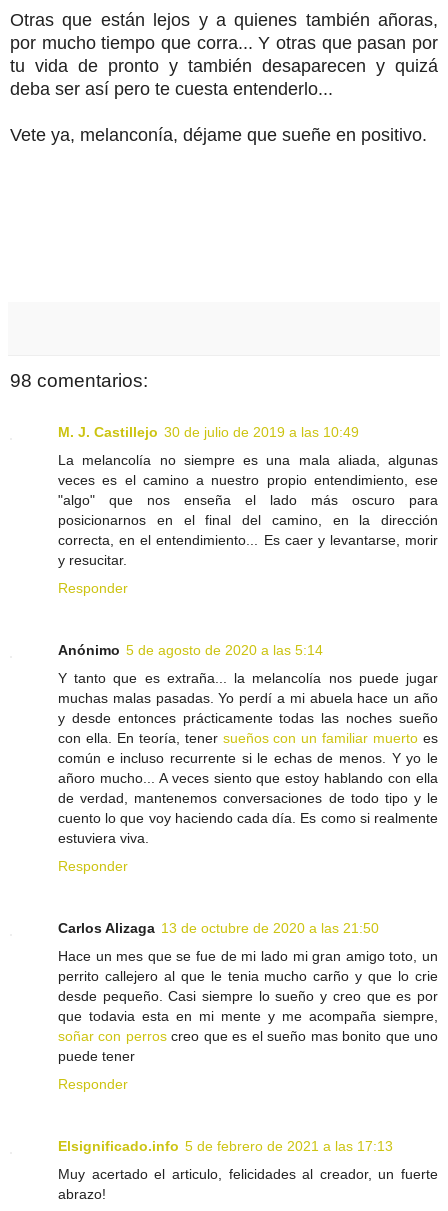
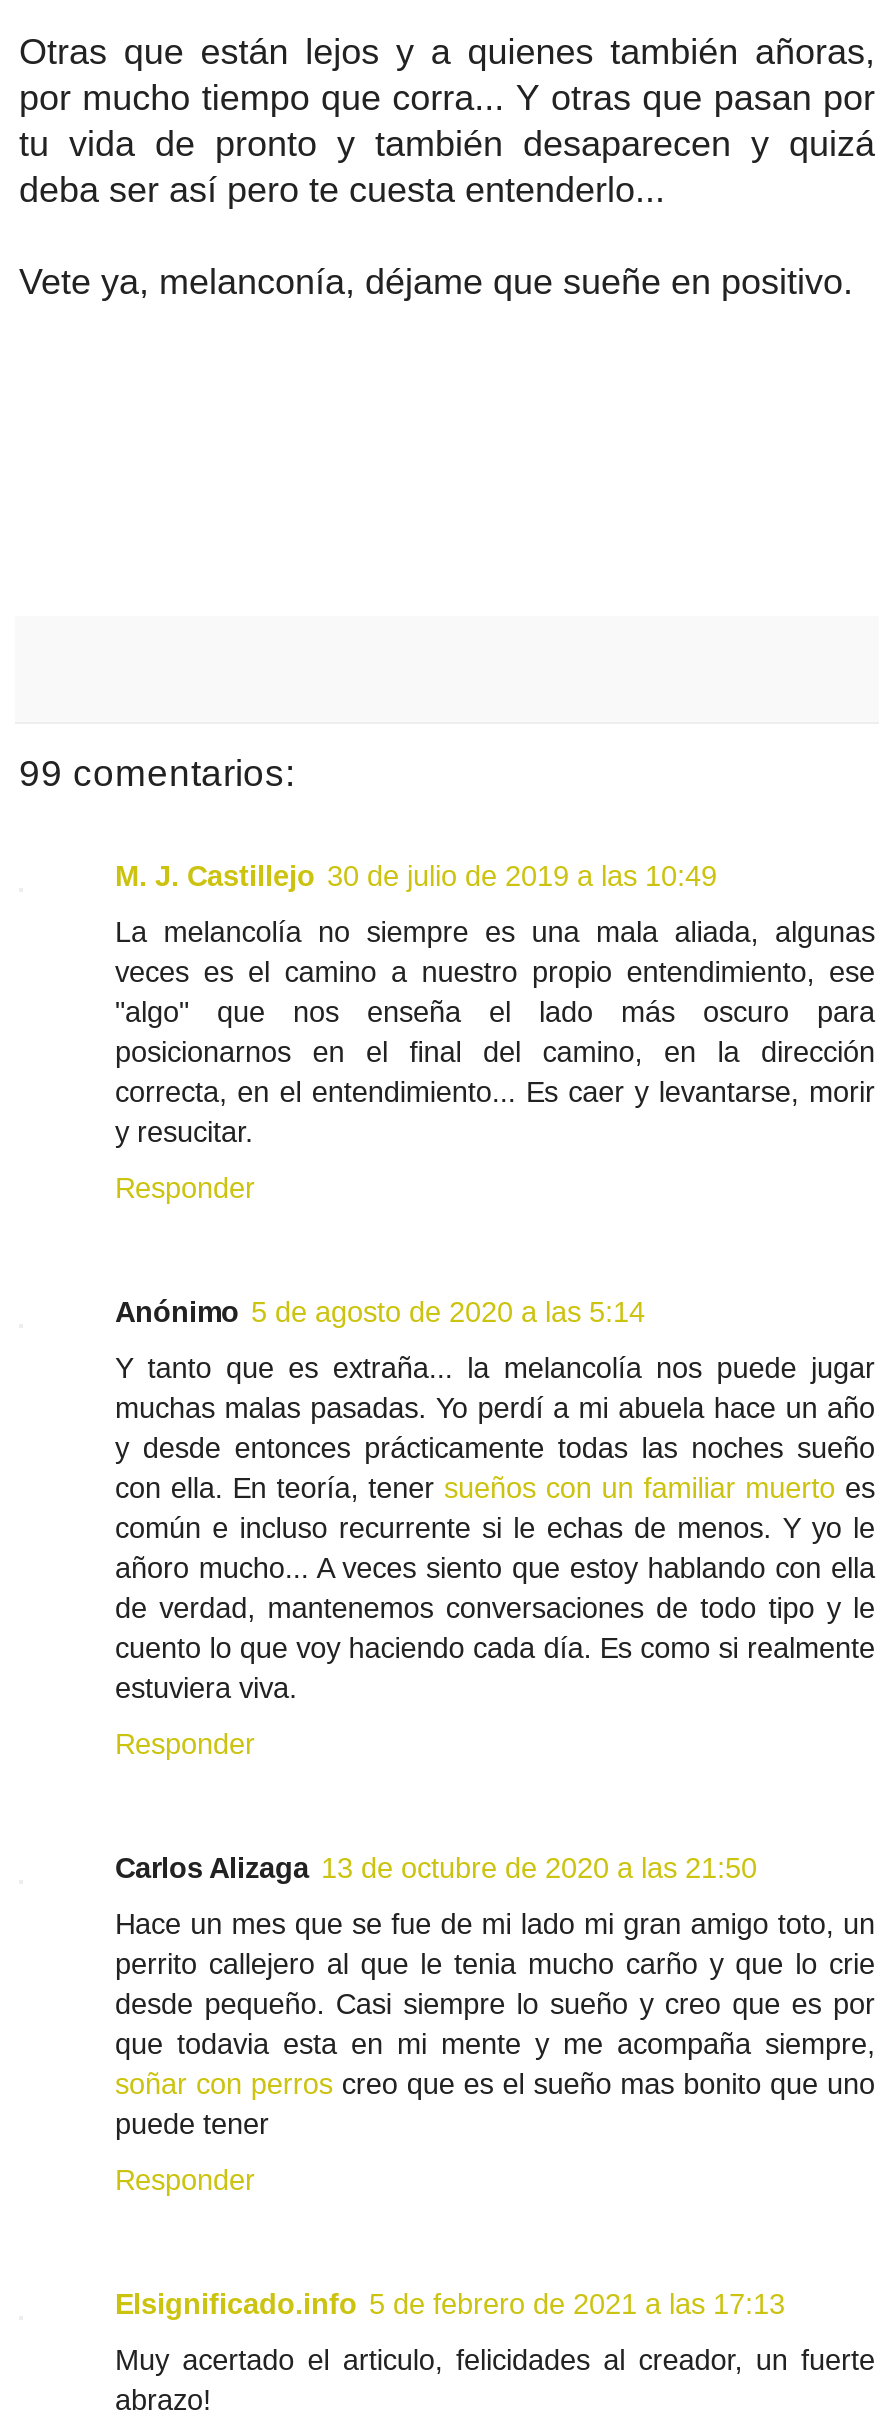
[10,370,148,391] 98 comentarios: -> [19,752,295,794] 99 comentarios:

